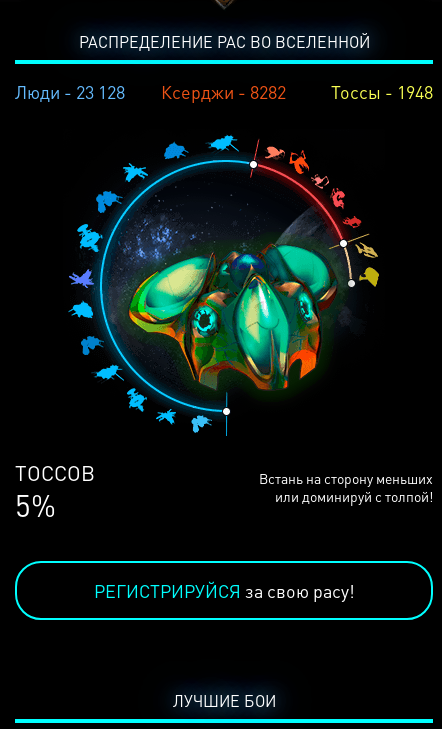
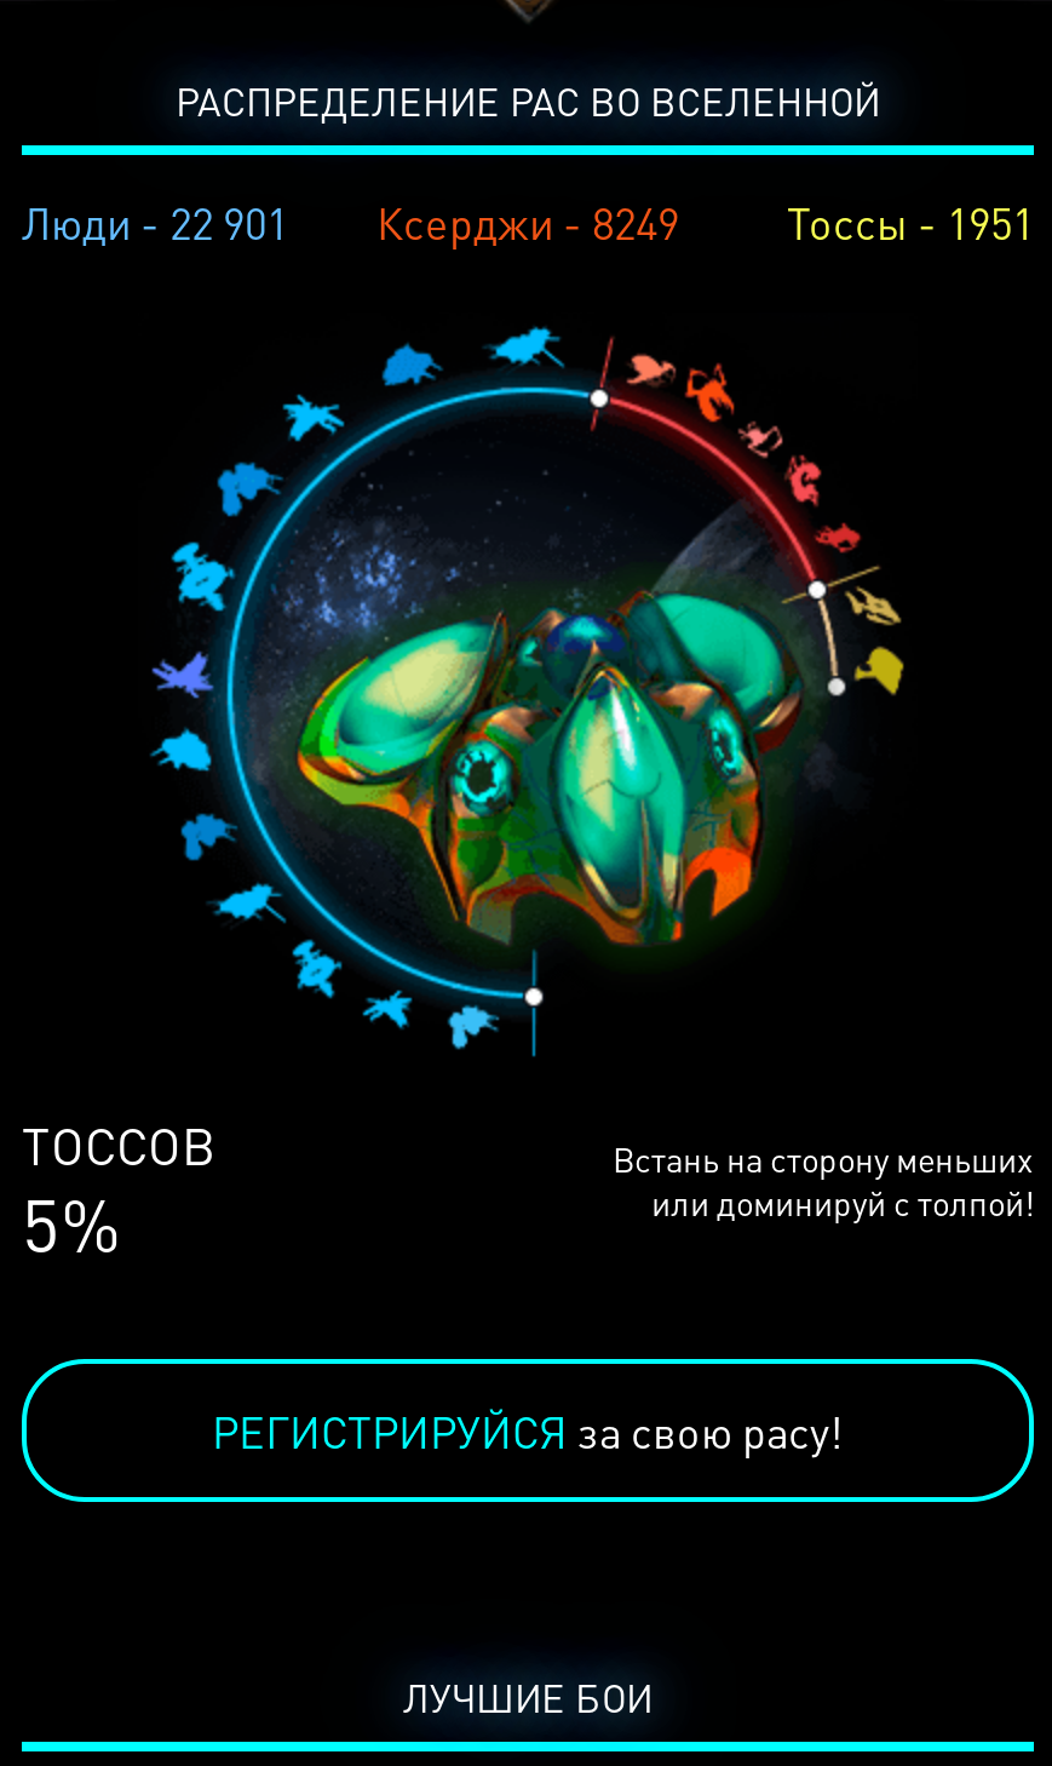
[15,80,125,103] Люди - 23 128 -> [22,194,288,250] Люди - 22 901
[161,80,286,103] Ксерджи - 8282 -> [376,194,679,250] Ксерджи - 8249
[331,80,433,103] Тоссы - 1948 -> [787,194,1034,250] Тоссы - 1951

